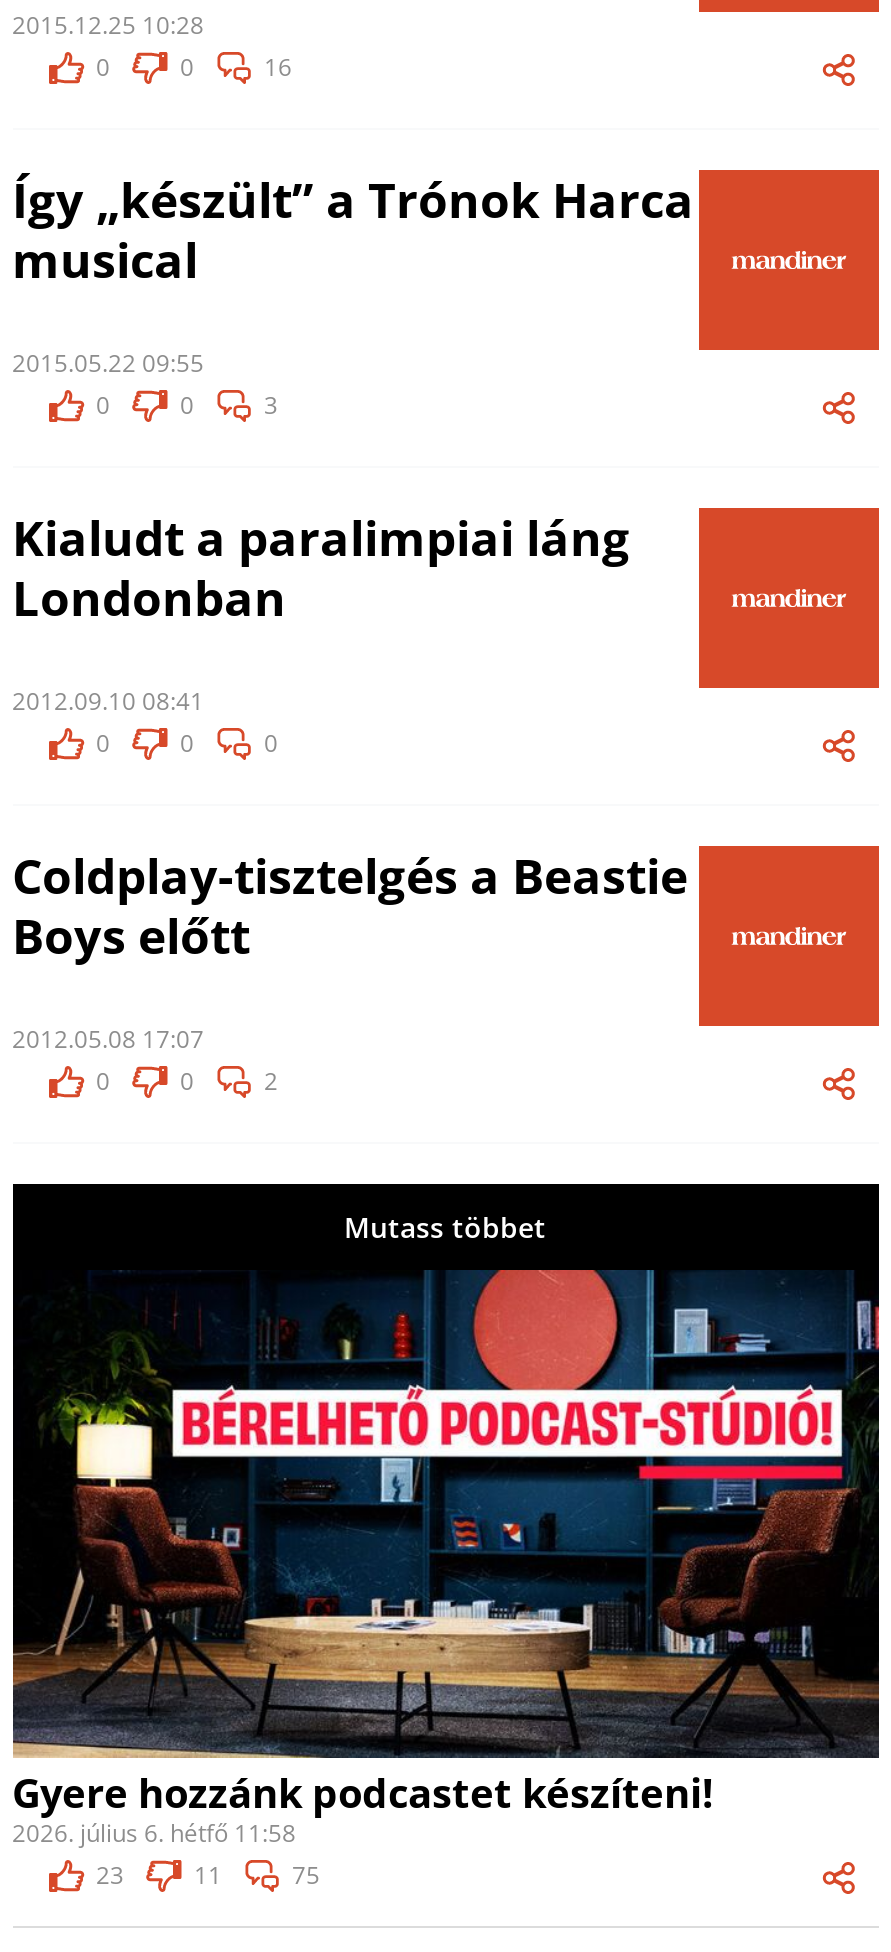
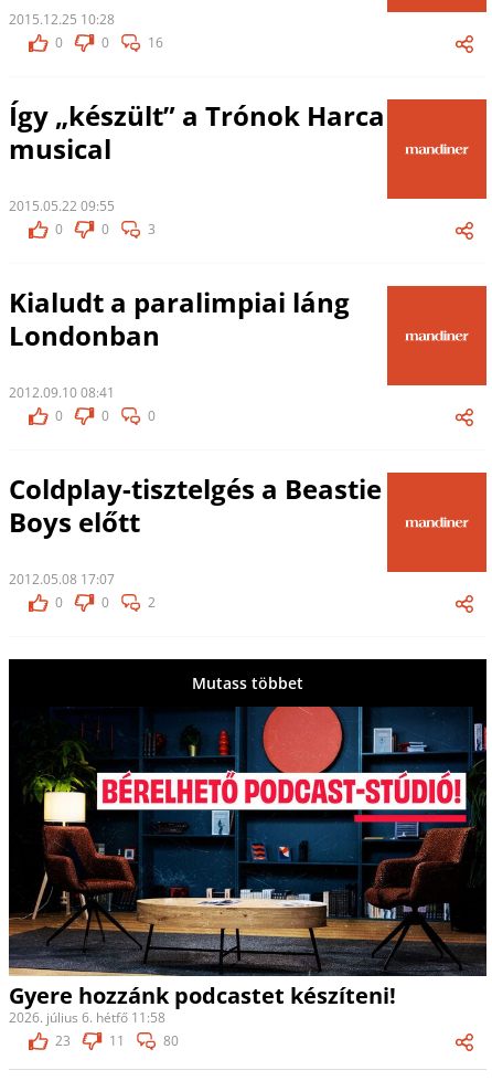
[292,1857,320,1891] 75 -> [163,1031,178,1050] 80

